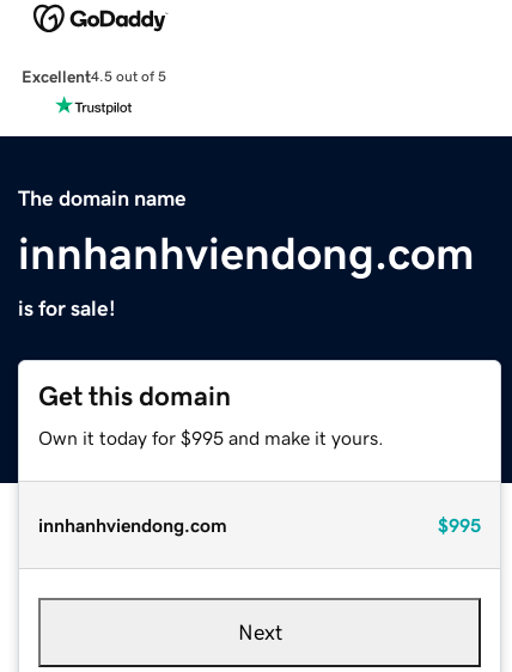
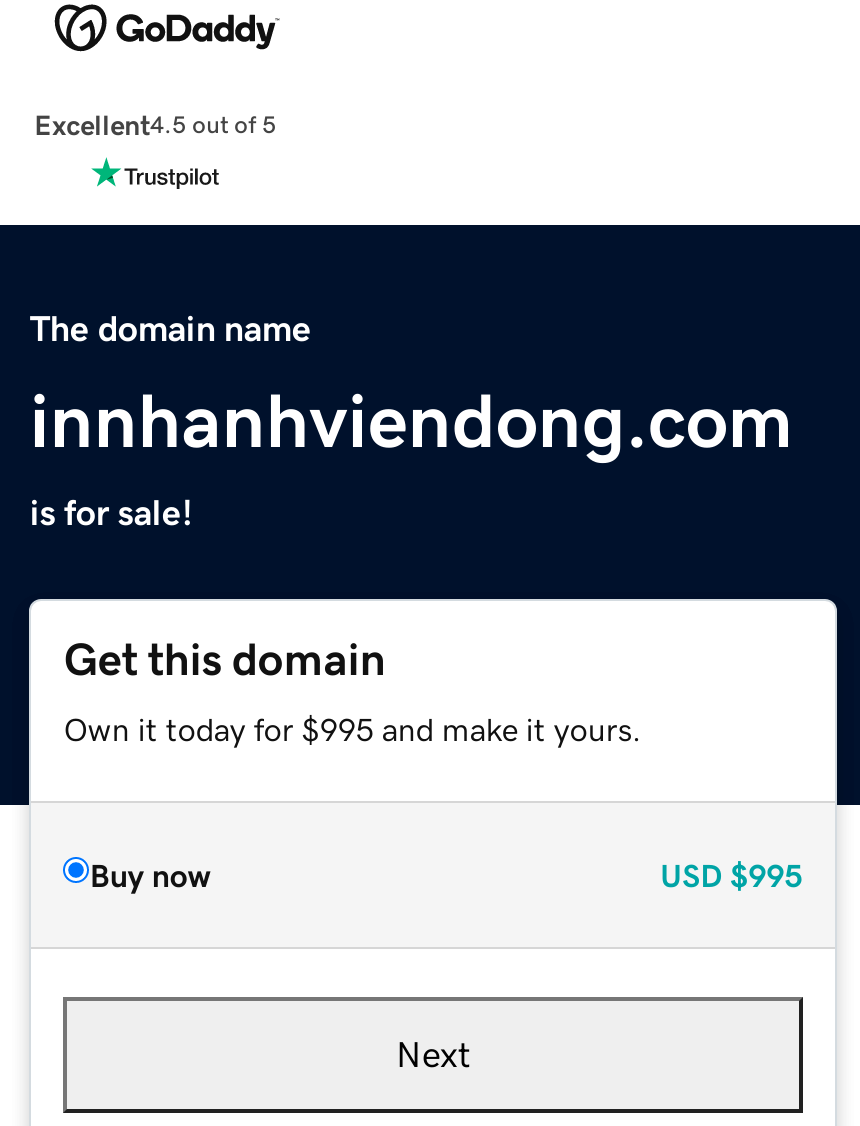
[39,515,480,534] innhanhviendong.com | $995 -> [90,858,802,890] Buy now | USD $995

